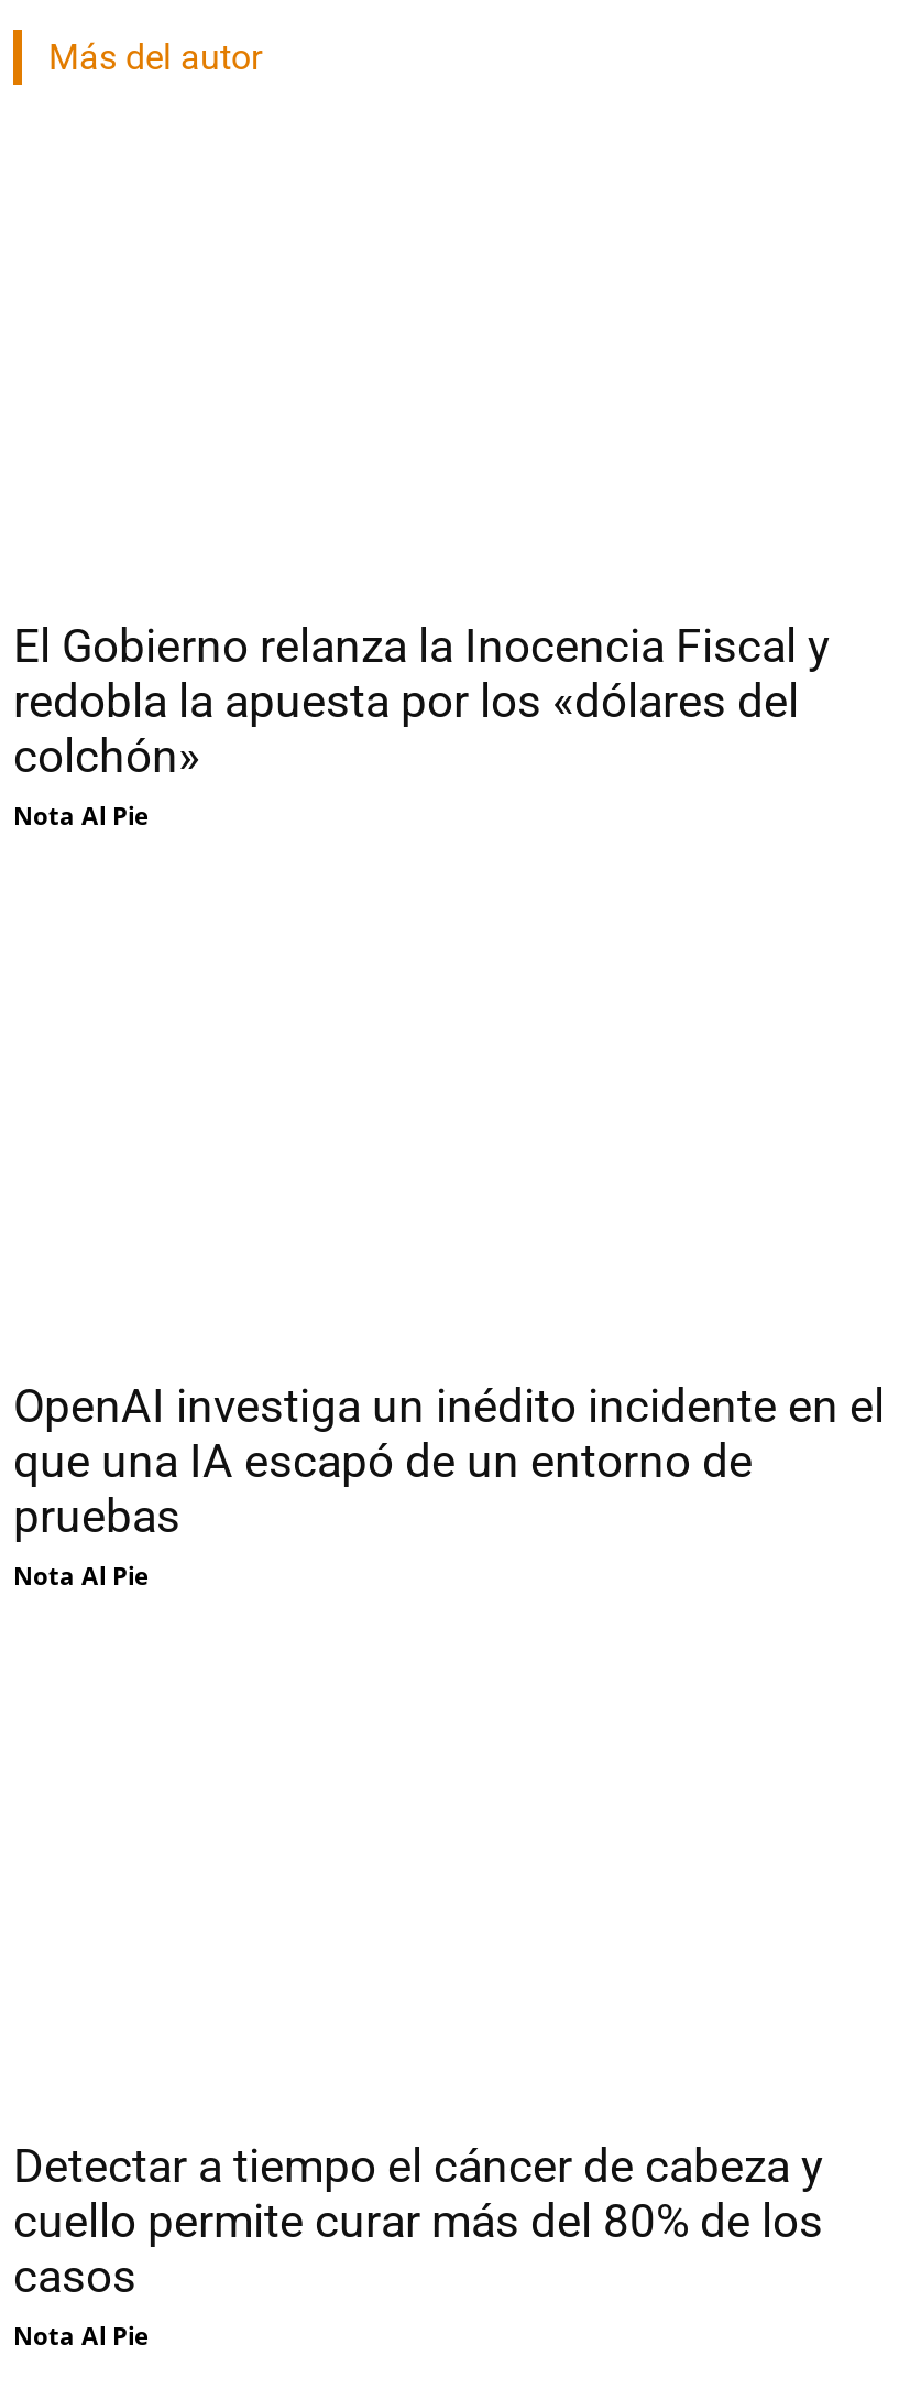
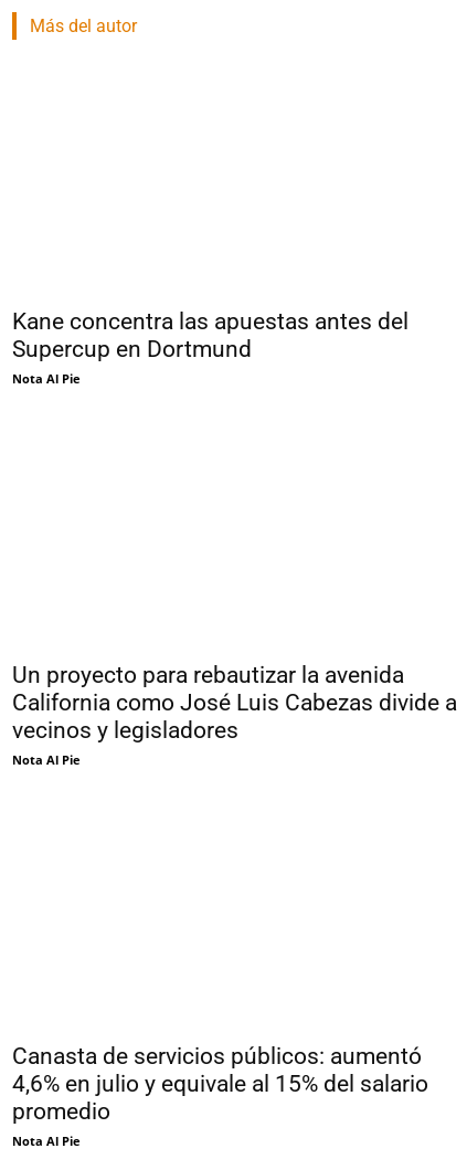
[13,620,830,783] El Gobierno relanza la Inocencia Fiscal y | redobla la apuesta por los «dólares del | colchón» -> [12,308,408,363] Kane concentra las apuestas antes del | Supercup en Dortmund
[13,1380,885,1543] OpenAI investiga un inédito incidente en el | que una IA escapó de un entorno de | pruebas -> [12,662,457,744] Un proyecto para rebautizar la avenida | California como José Luis Cabezas divide a | vecinos y legisladores
[13,2140,823,2303] Detectar a tiempo el cáncer de cabeza y | cuello permite curar más del 80% de los | casos -> [12,1043,428,1125] Canasta de servicios públicos: aumentó | 4,6% en julio y equivale al 15% del salario | promedio

